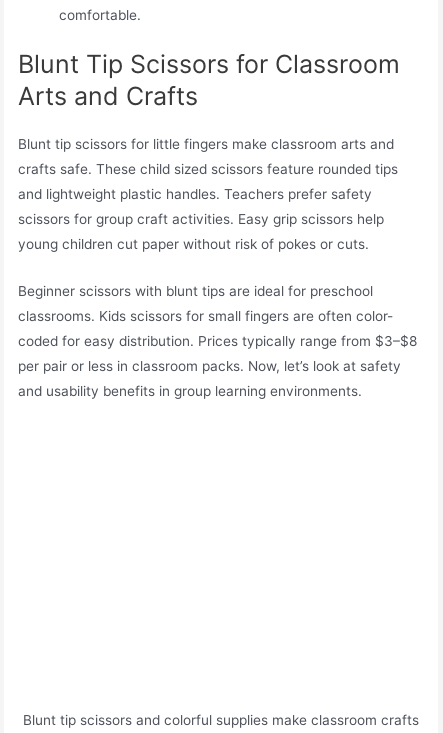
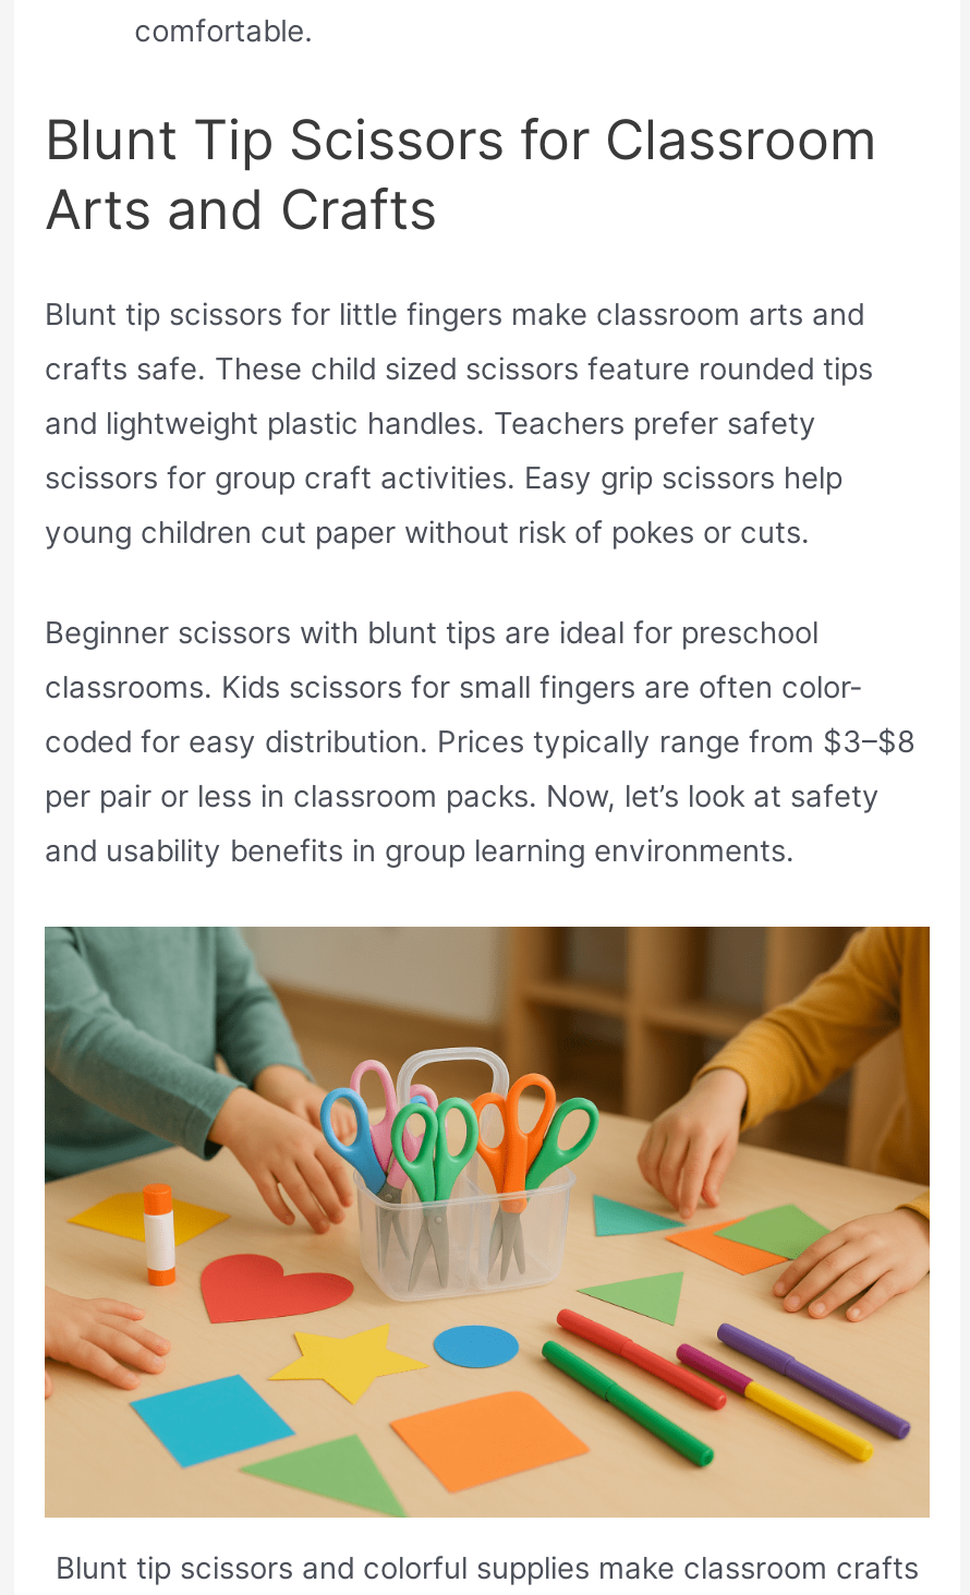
none -> [43,925,932,1520] [image]

